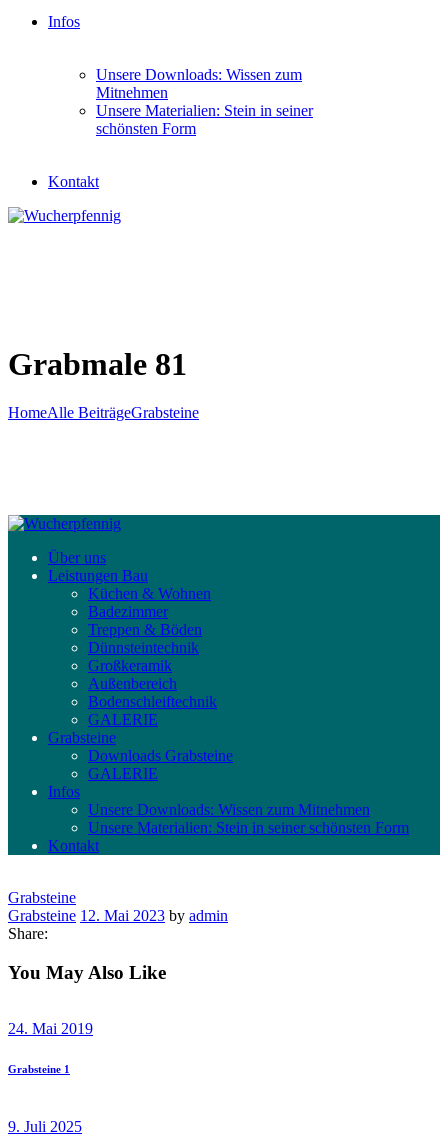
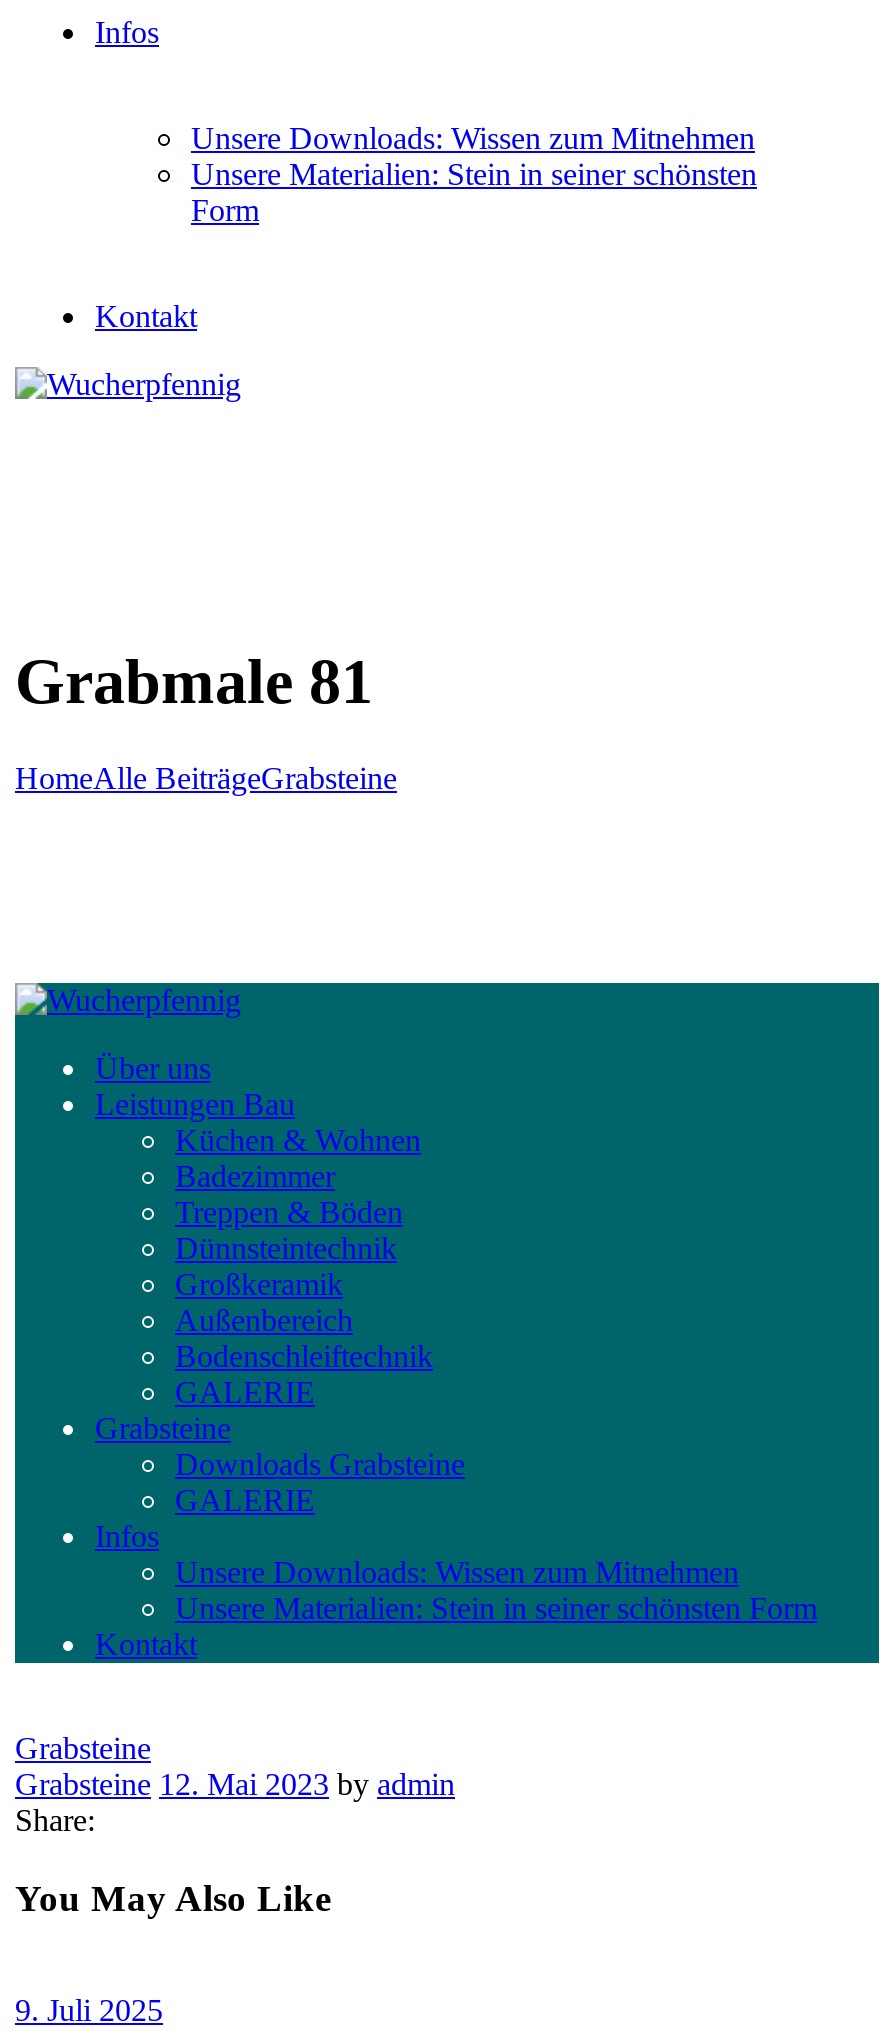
[8,1020,93,1075] 24. Mai 2019 | Grabsteine 1 -> none

